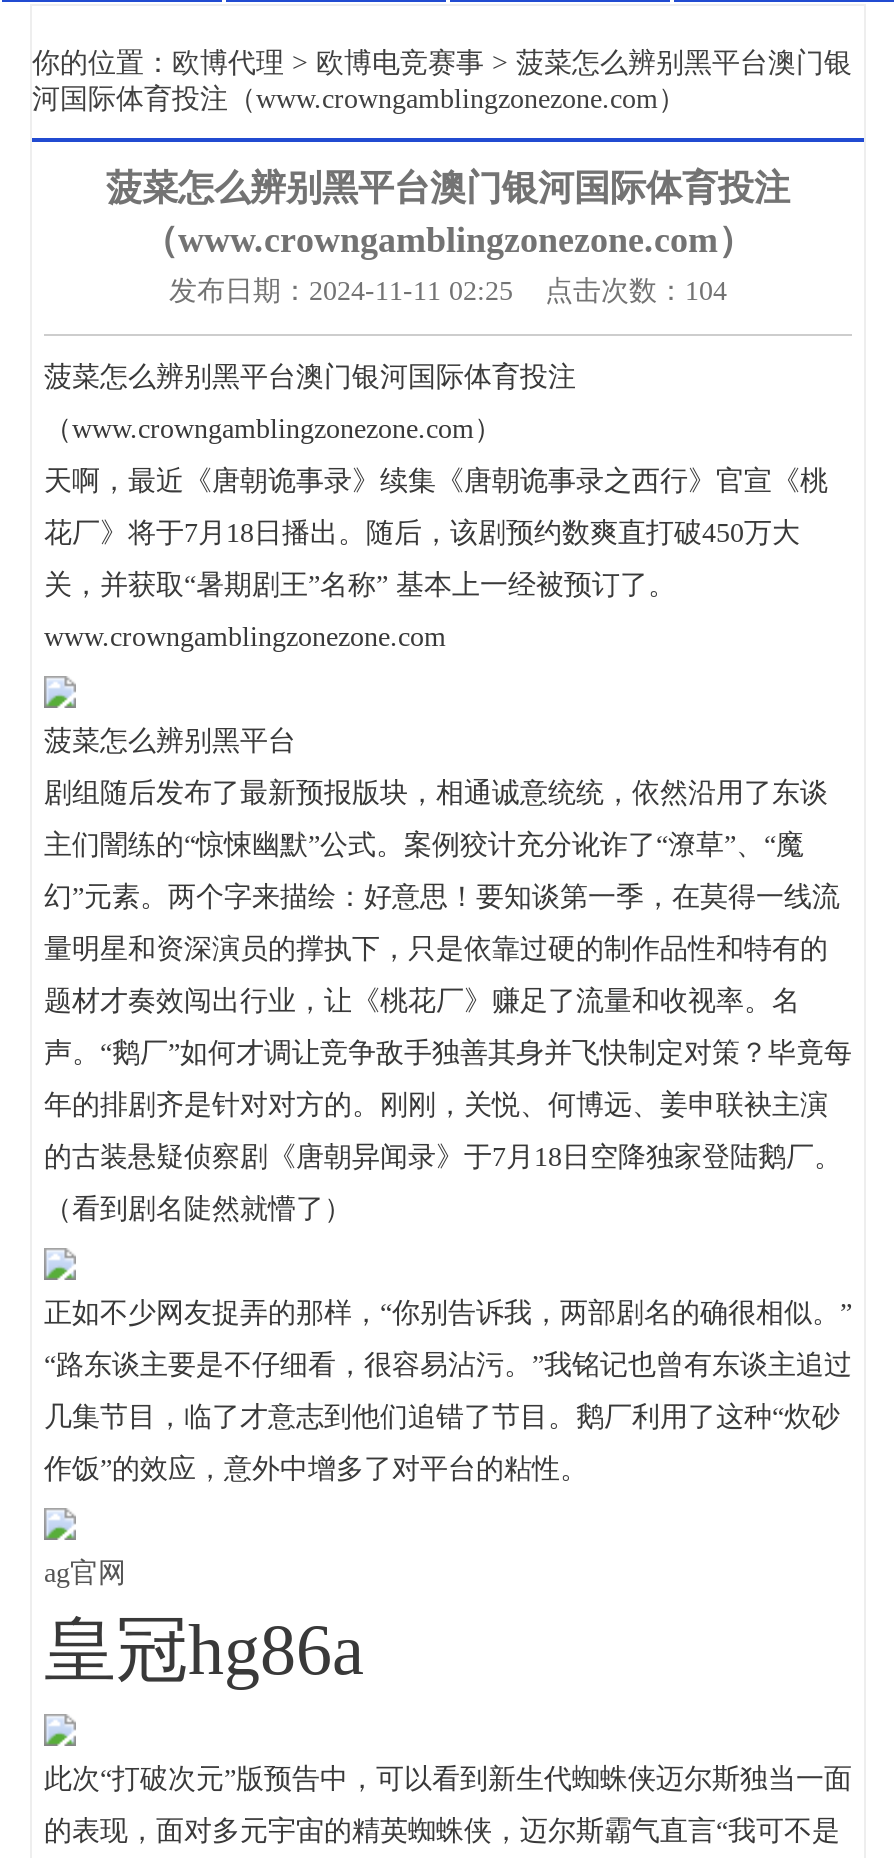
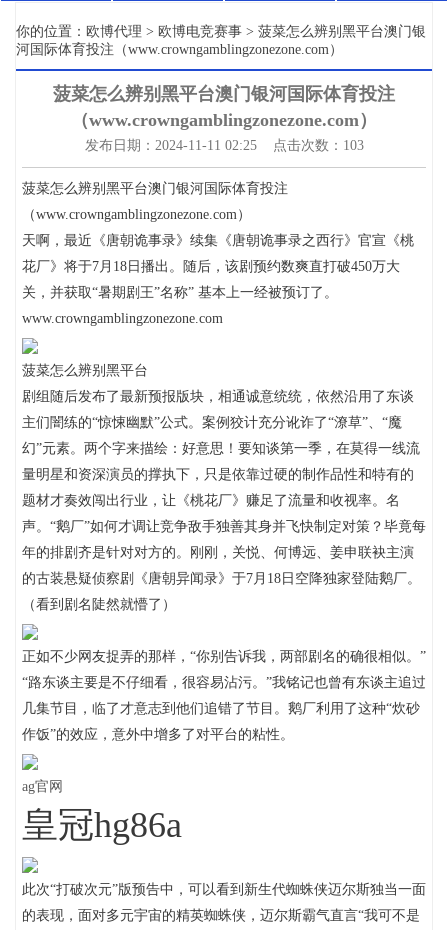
[169,276,727,306] 发布日期：2024-11-11 02:25 点击次数：104 -> [84,138,363,153] 发布日期：2024-11-11 02:25 点击次数：103

